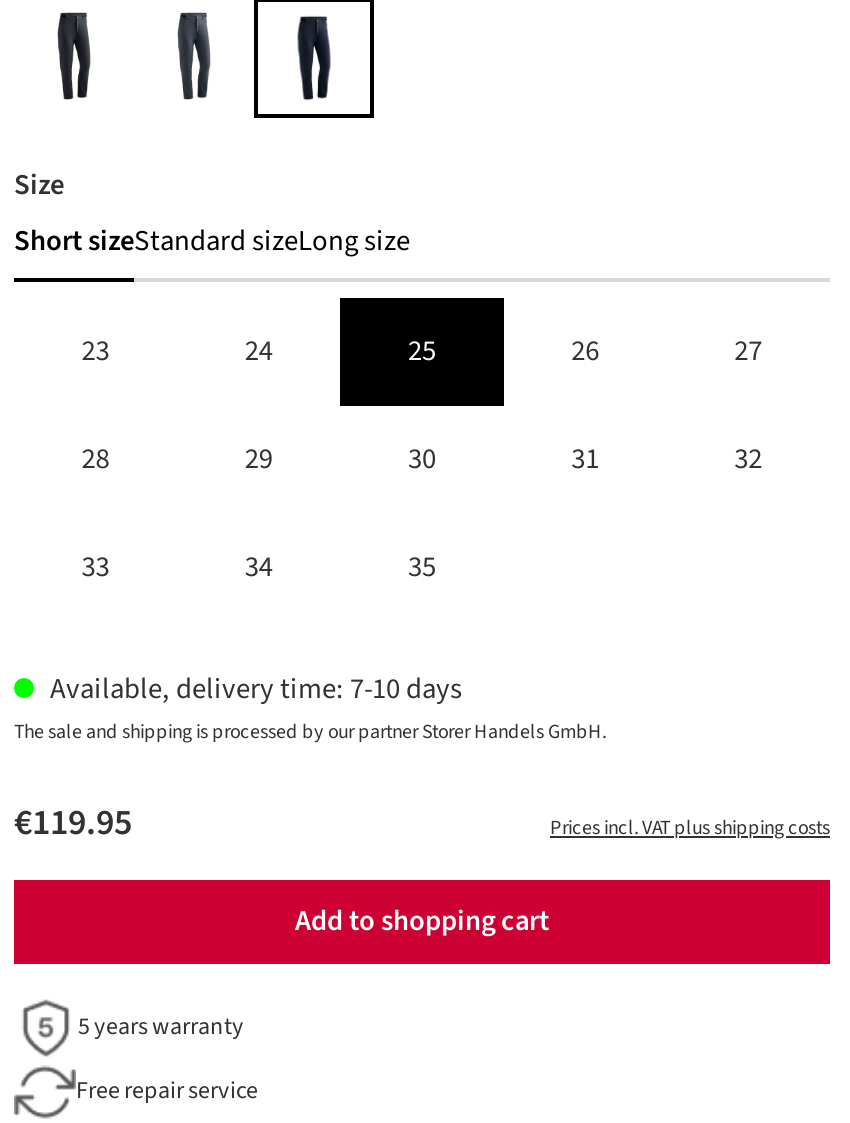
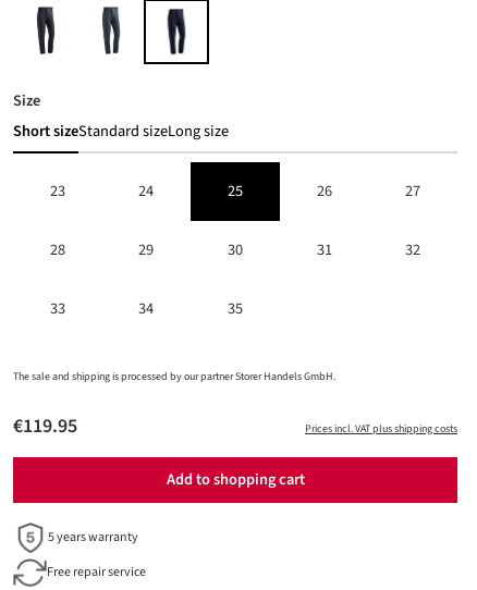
[44,668,462,710] Available, delivery time: 7-10 days -> none

